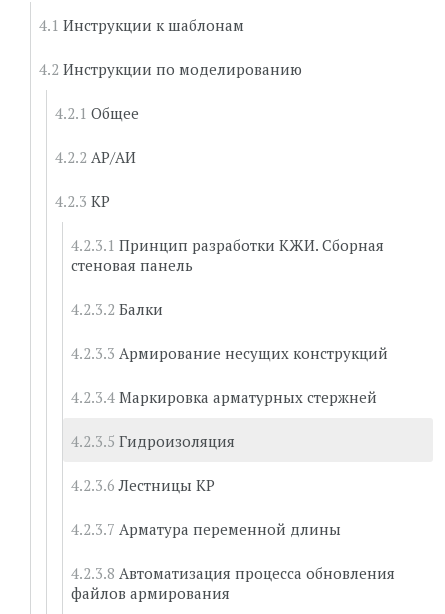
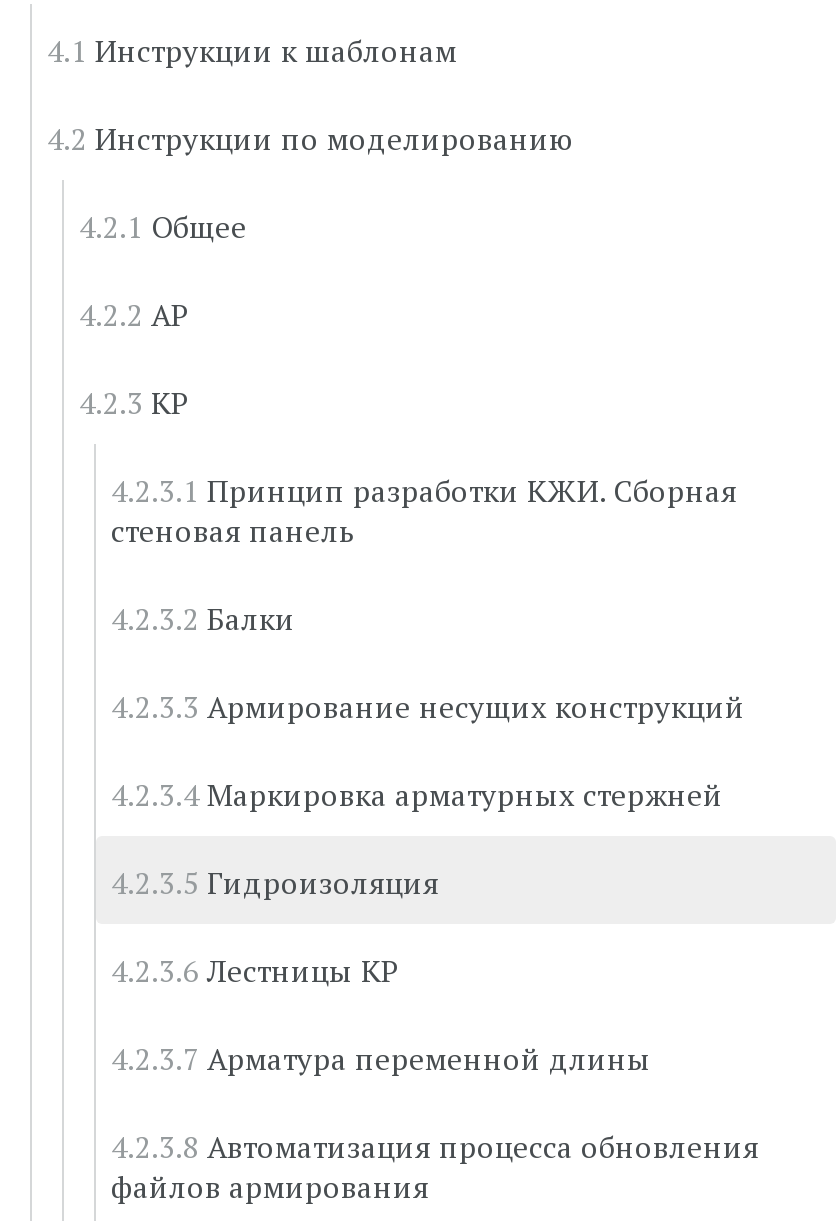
[90,147,135,167] АР/АИ -> [151,294,189,334] АР

